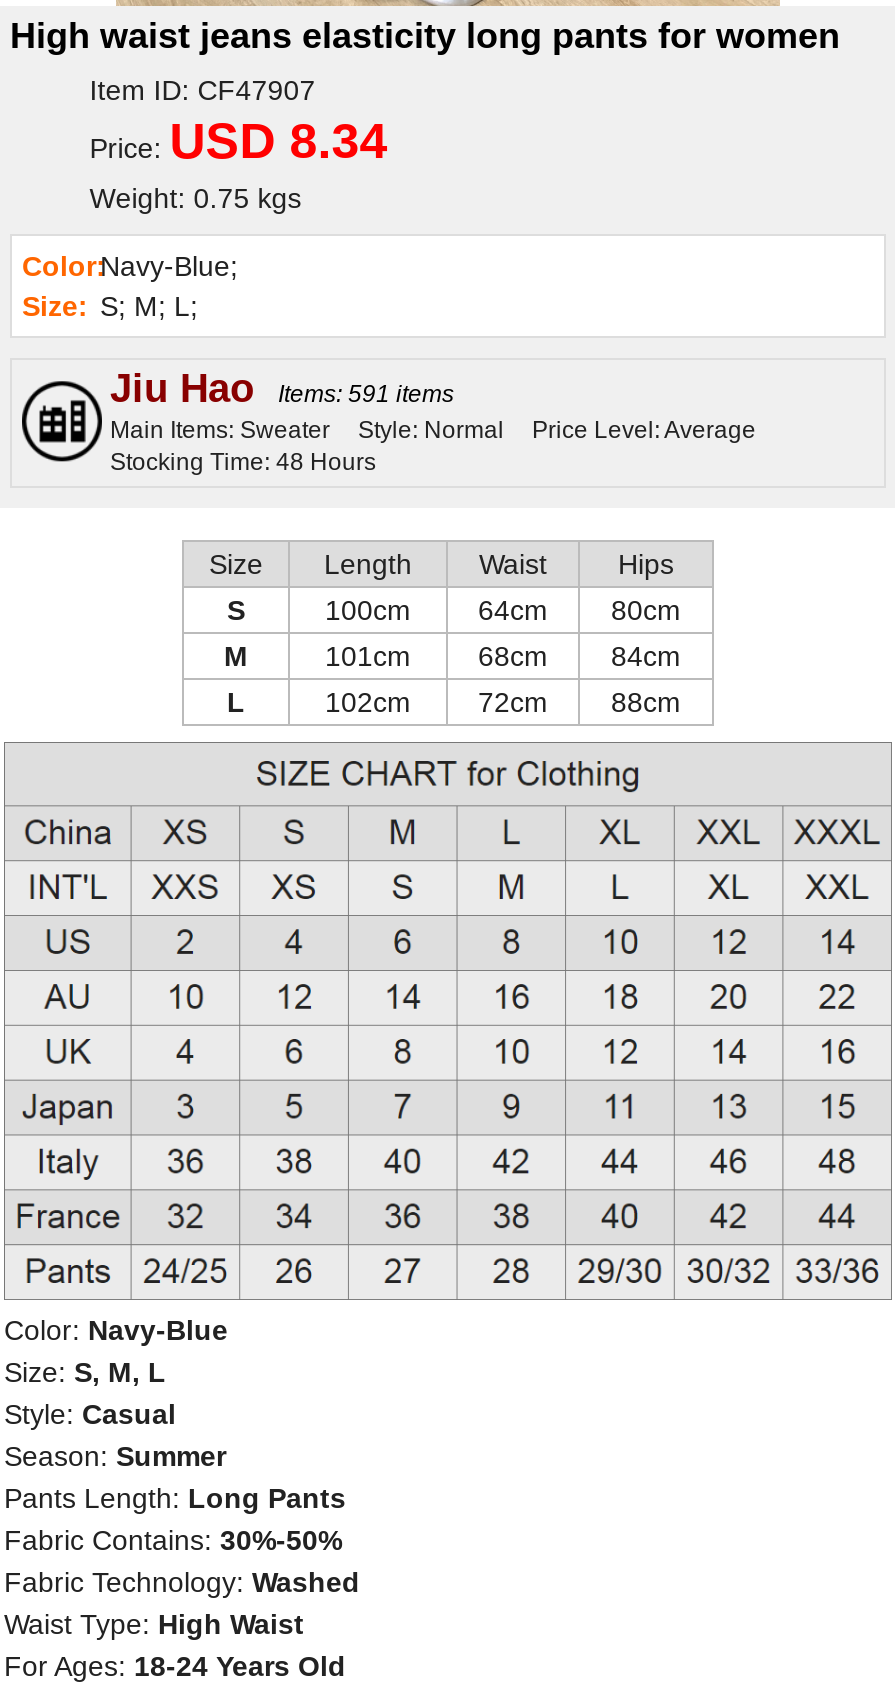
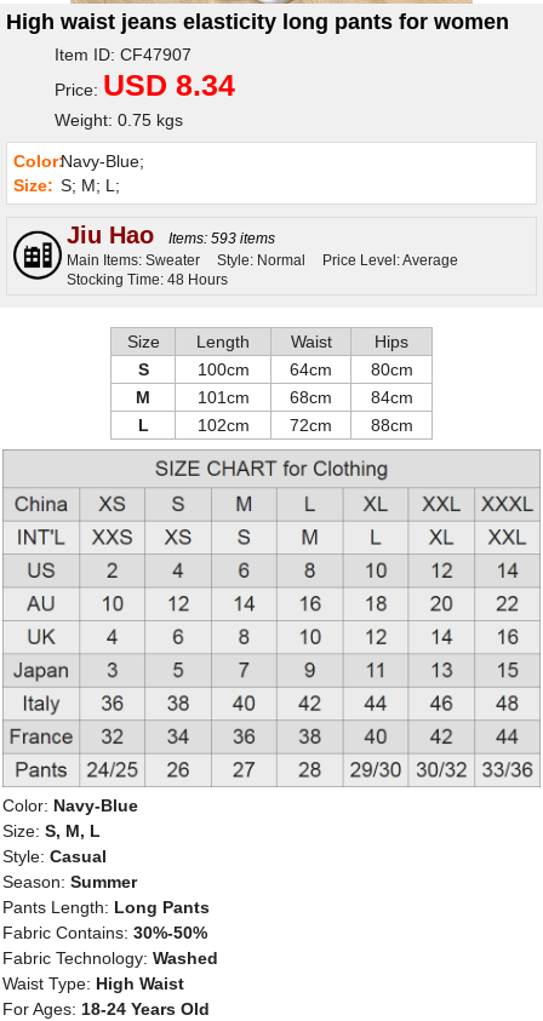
[110,366,454,410] Jiu Hao Items: 591 items -> [67,222,275,248] Jiu Hao Items: 593 items

